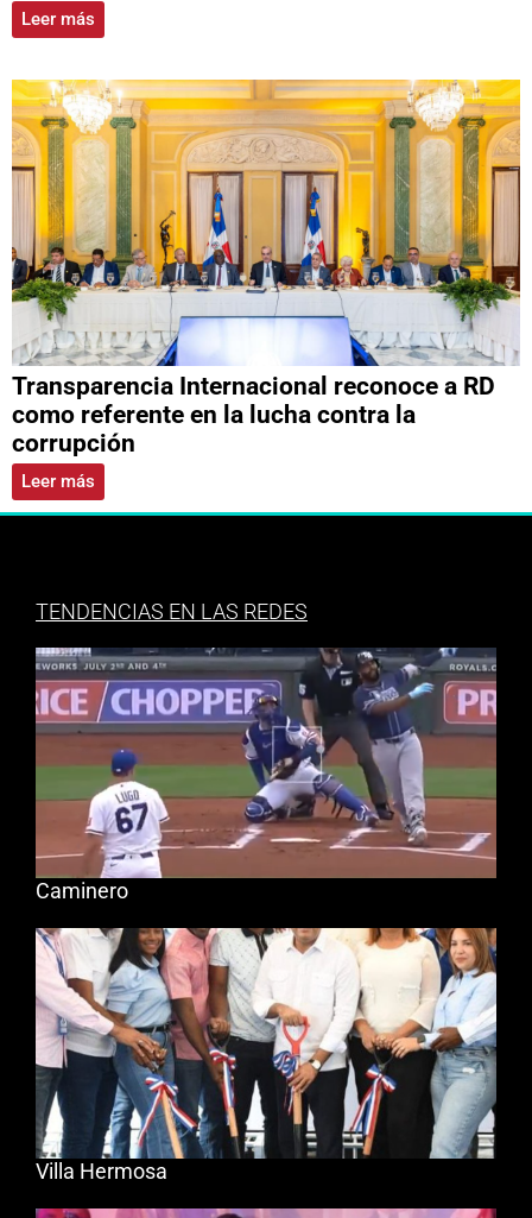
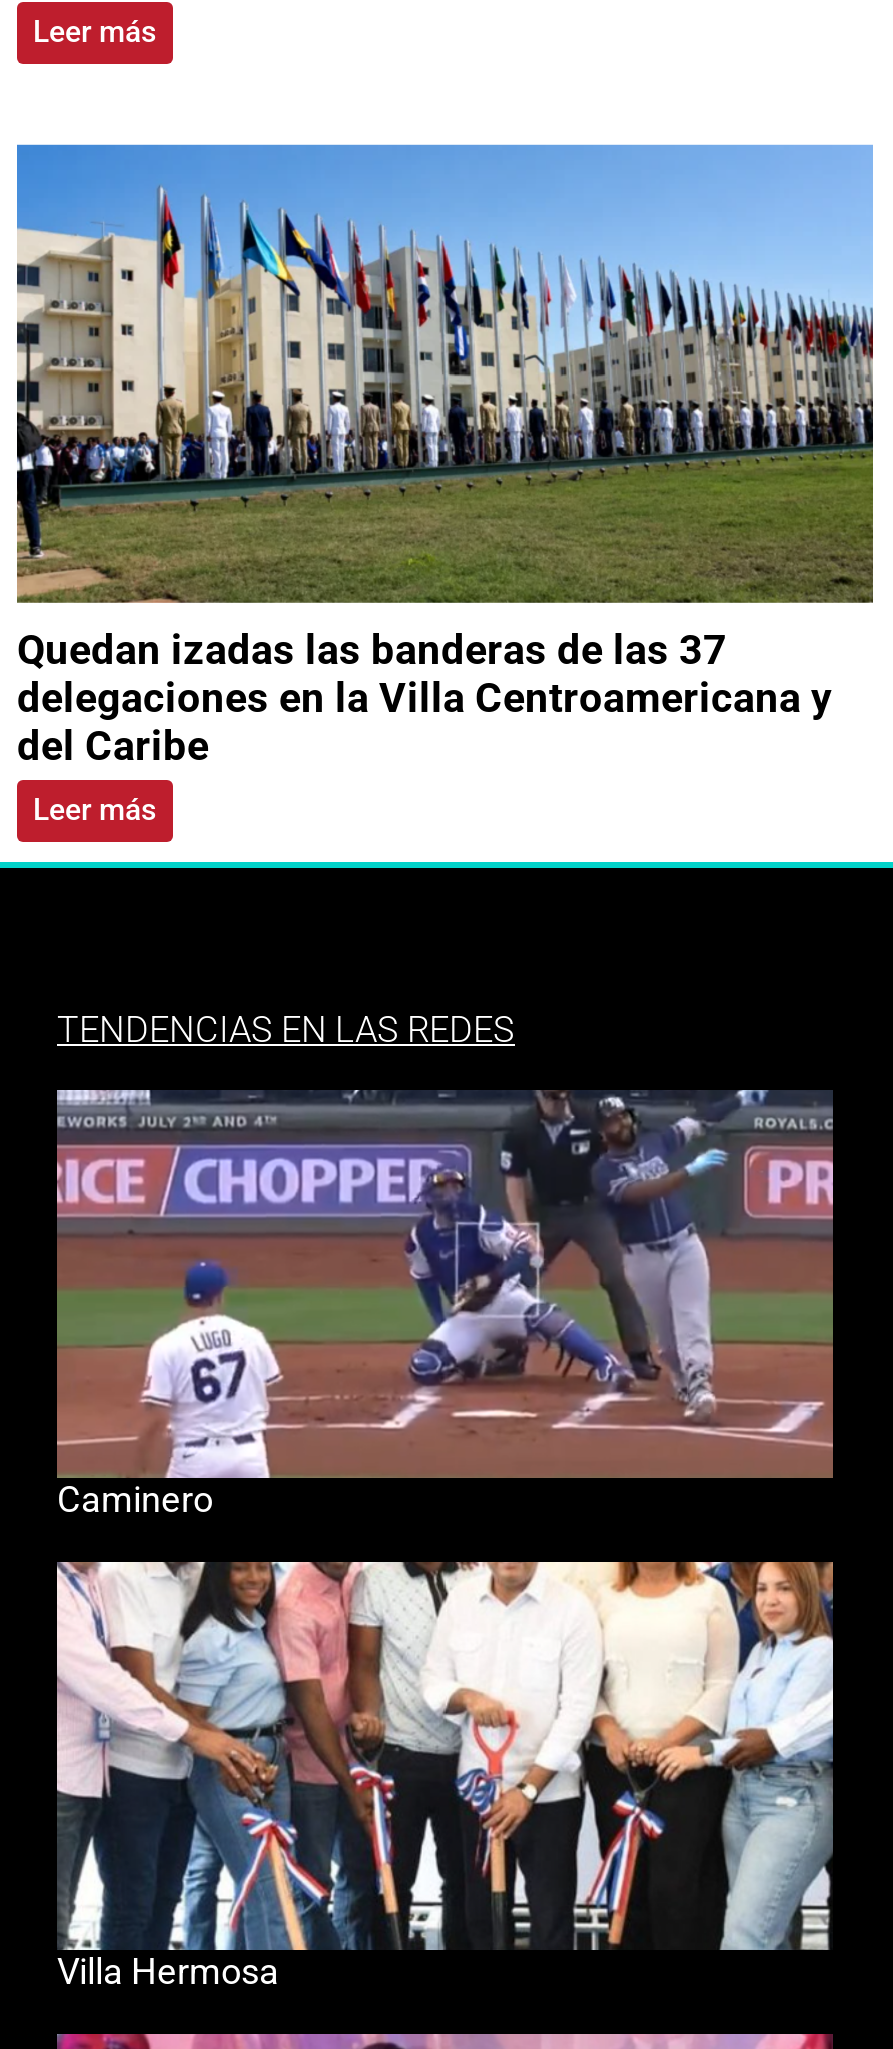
[11,78,521,457] [image] | Transparencia Internacional reconoce a RD | como referente en la lucha contra la | corrupción -> [15,133,875,769] [image] | Quedan izadas las banderas de las 37 | delegaciones en la Villa Centroamericana y | del Caribe

